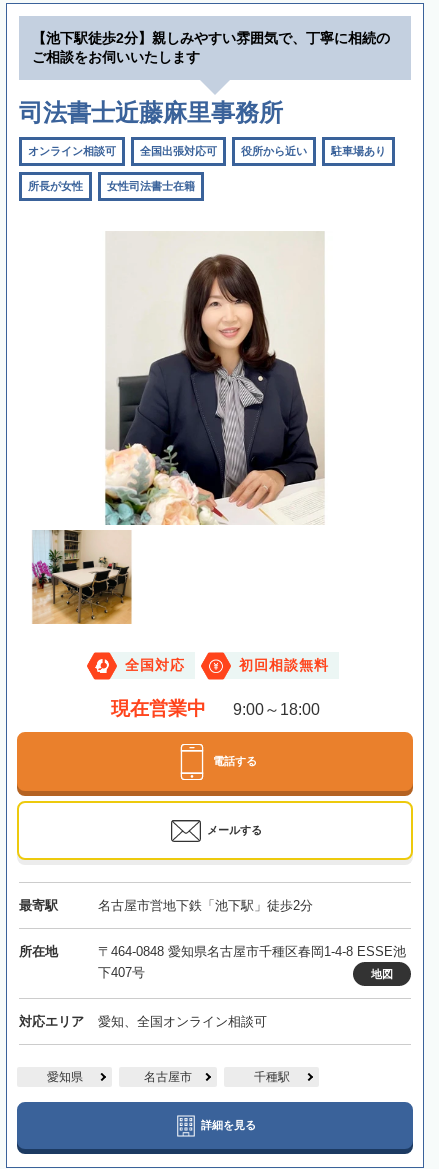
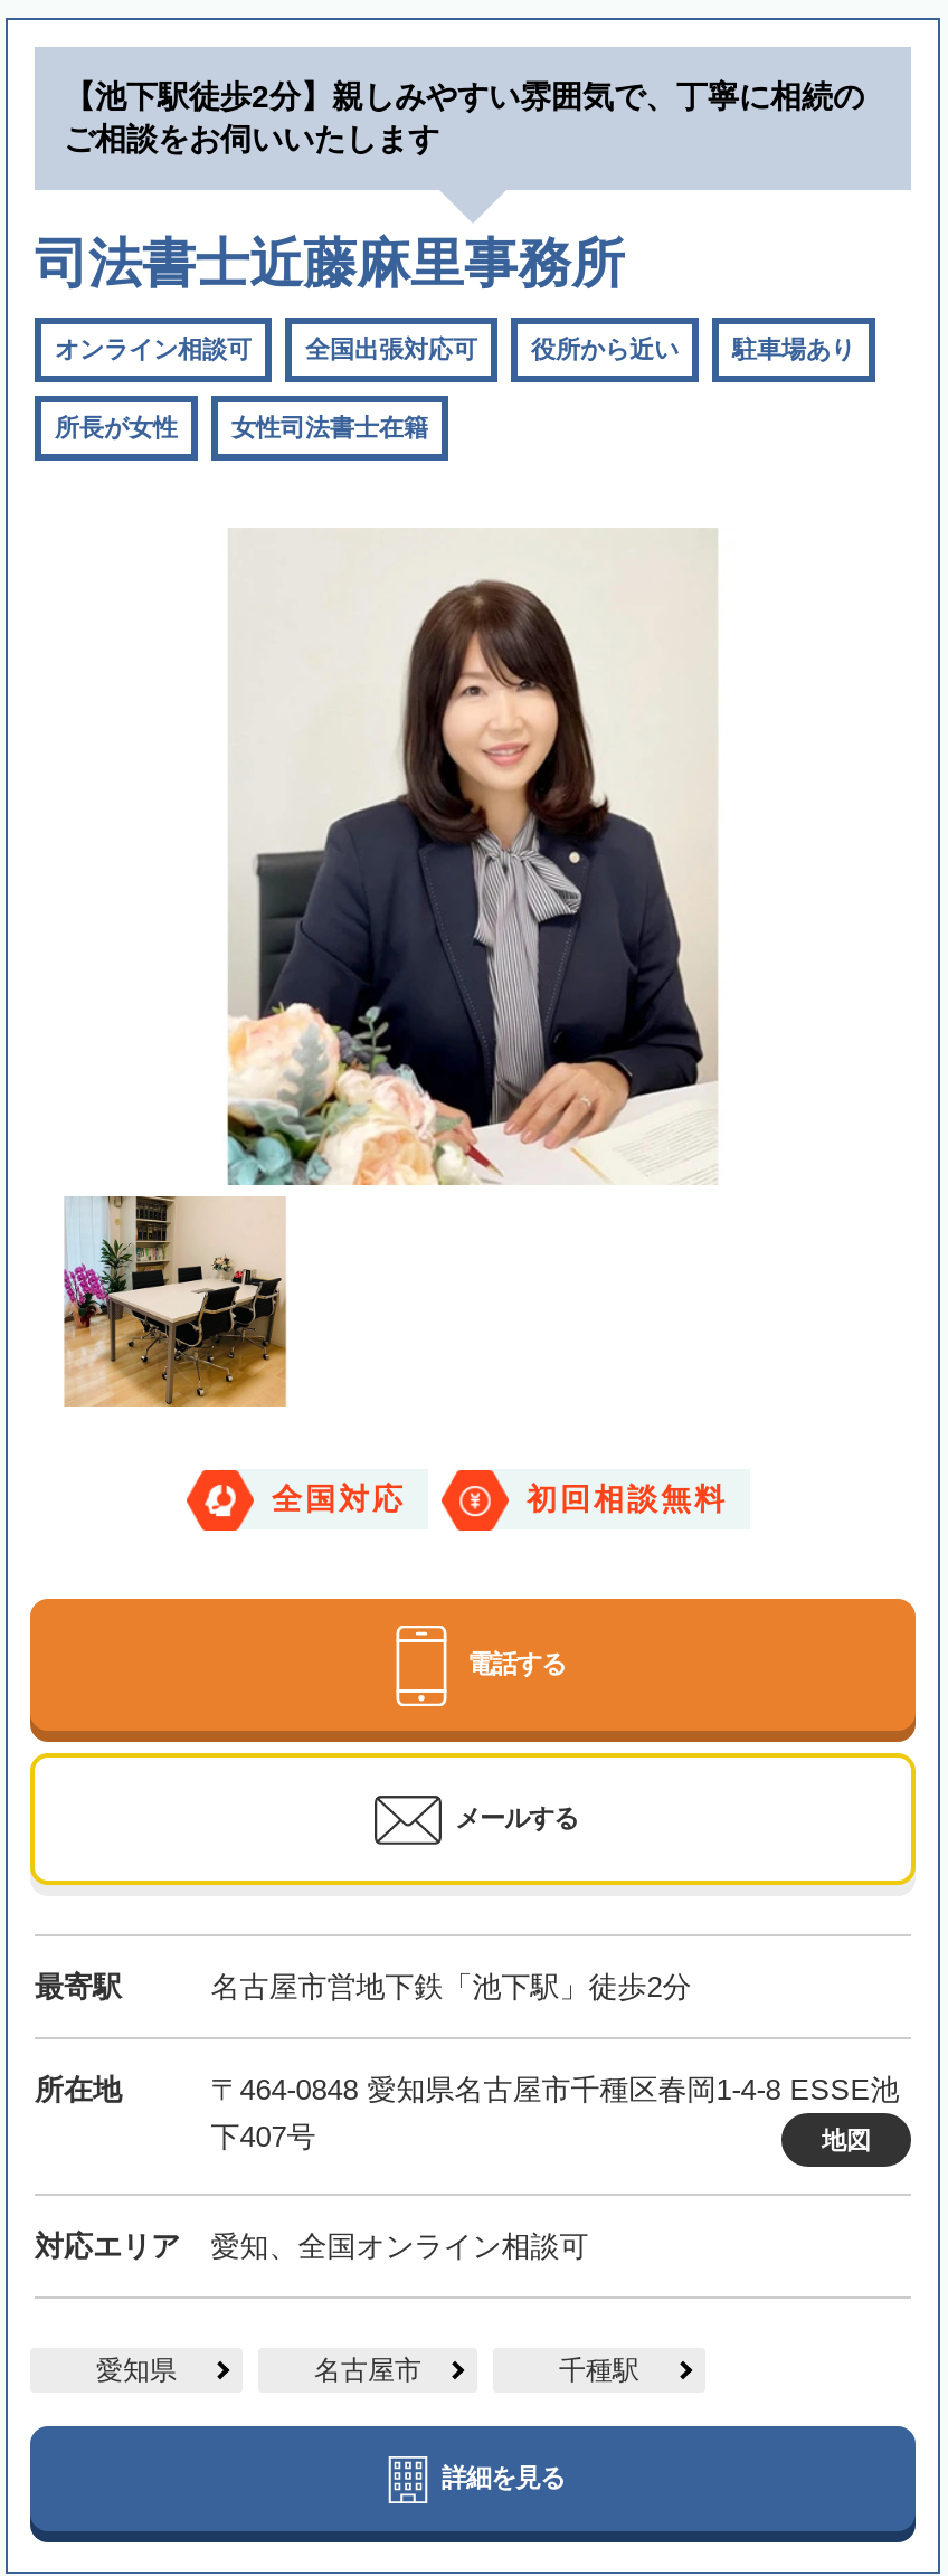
[110,698,319,719] 現在営業中 | 9:00～18:00 -> none

